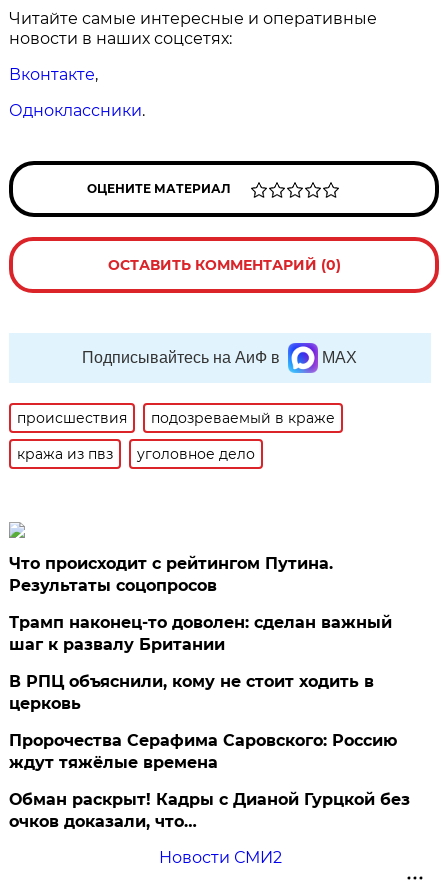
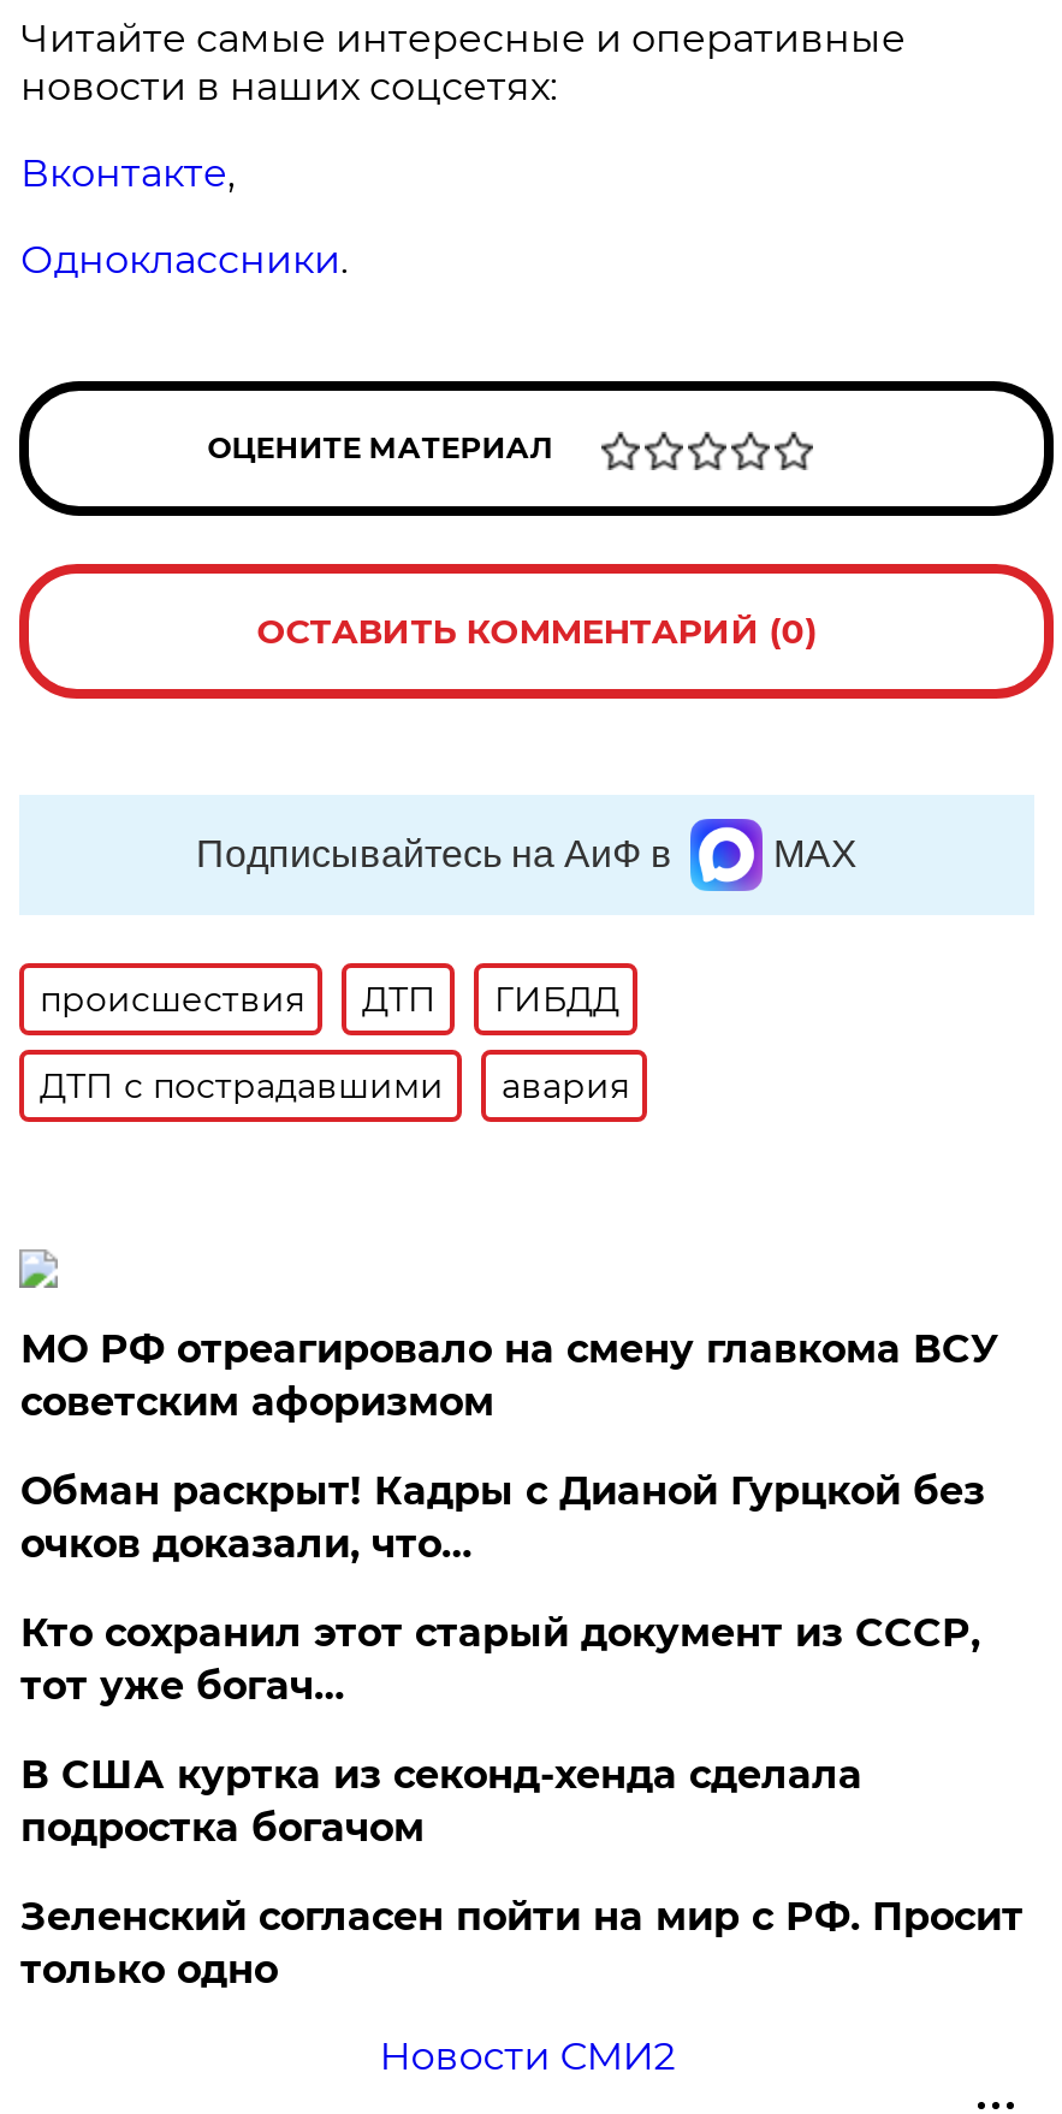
[17,409,335,463] подозреваемый в краже | кража из пвз | уголовное дело -> [39,978,629,1108] ДТП | ГИБДД | ДТП с пострадавшими | авария
[9,554,397,772] Что происходит с рейтингом Путина. | Результаты соцопросов | Трамп наконец-то доволен: сделан важный | шаг к развалу Британии | В РПЦ объяснили, кому не стоит ходить в | церковь | Пророчества Серафима Саровского: Россию | ждут тяжёлые времена -> [20,1326,999,1425] МО РФ отреагировало на смену главкома ВСУ | советским афоризмом
moved [9,790,410,831] -> [20,1468,985,1567]: Обман раскрыт! Кадры с Дианой Гурцкой без | очков доказали, что…
none -> [20,1610,1023,1993] Кто сохранил этот старый документ из СССР, | тот уже богач… | В США куртка из секонд-хенда сделала | подростка богачом | Зеленский согласен пойти на мир с РФ. Просит | только одно

